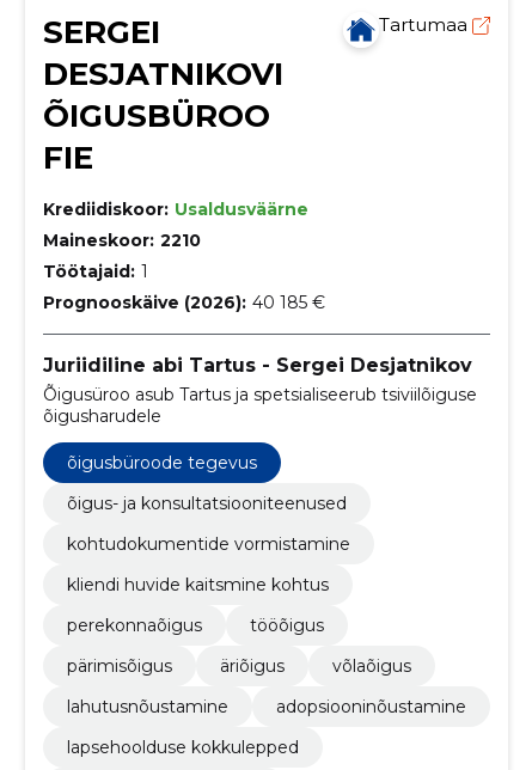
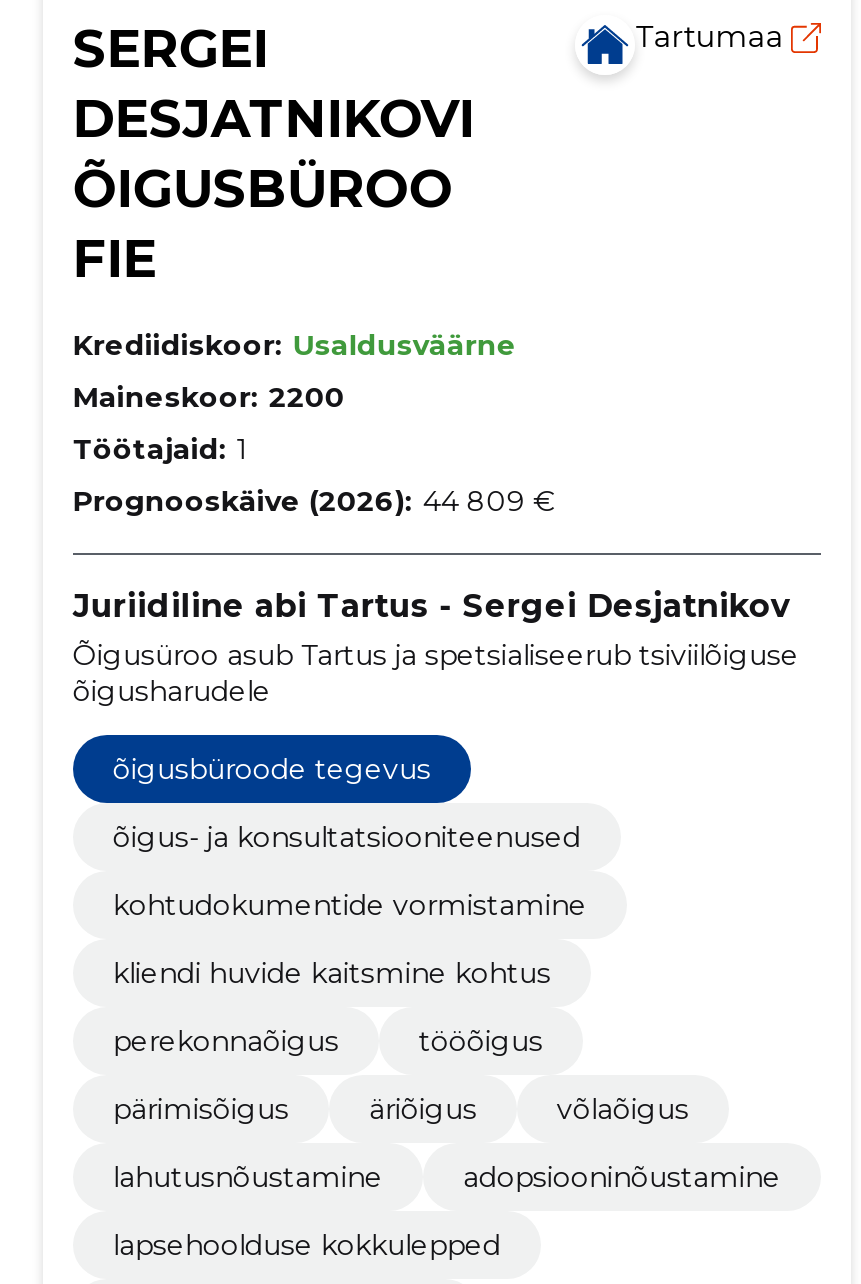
[43,230,201,251] Maineskoor: 2210 -> [73,380,345,416] Maineskoor: 2200
[43,292,325,313] Prognooskäive (2026): 40 185 € -> [73,484,555,520] Prognooskäive (2026): 44 809 €

